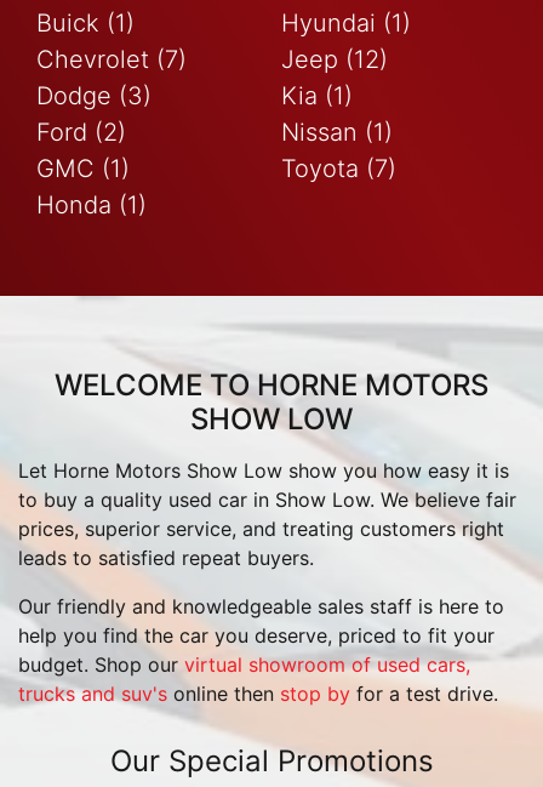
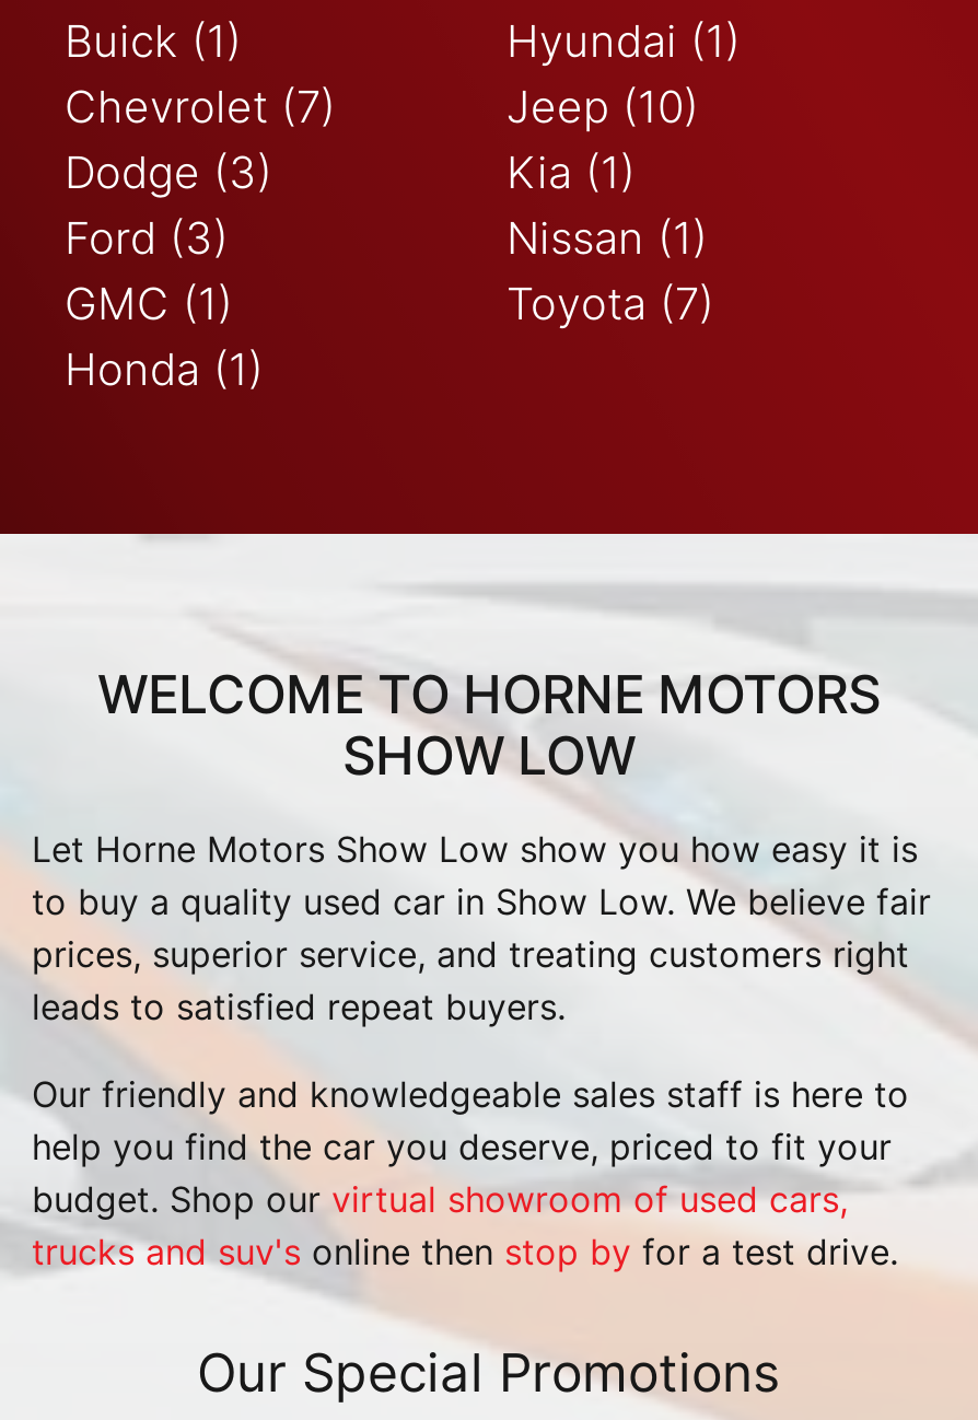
[281,45,388,74] Jeep (12) -> [507,81,699,133] Jeep (10)
[36,118,126,147] Ford (2) -> [65,212,229,265] Ford (3)

